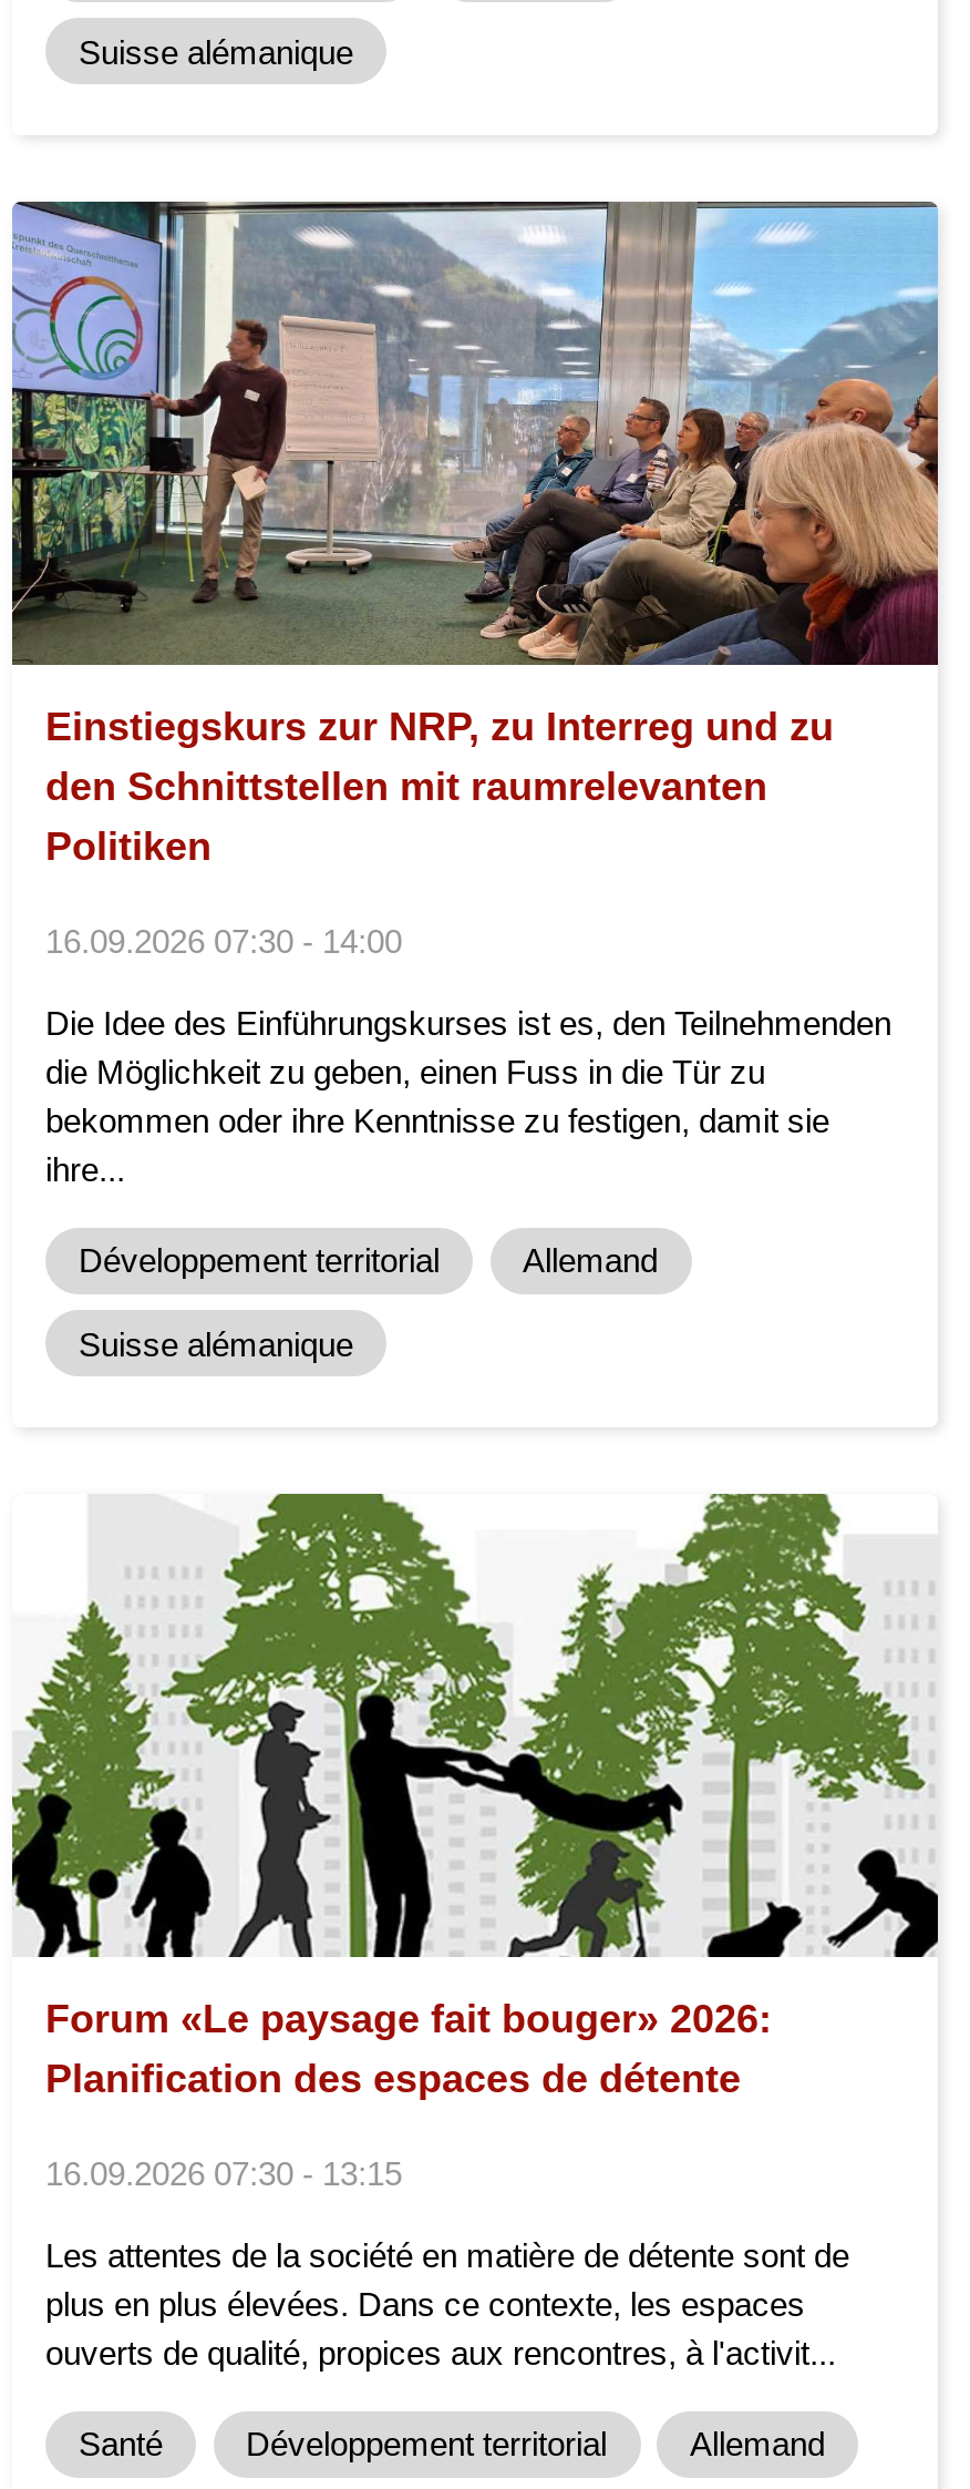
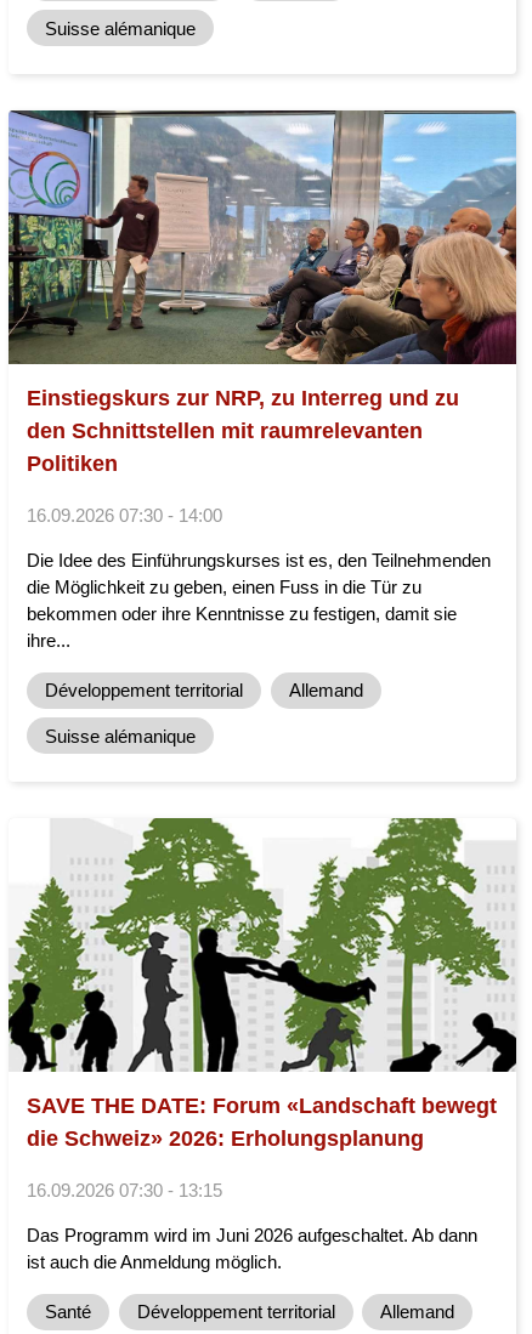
[45,1997,772,2101] Forum «Le paysage fait bouger» 2026: | Planification des espaces de détente -> [27,1094,497,1151] SAVE THE DATE: Forum «Landschaft bewegt | die Schweiz» 2026: Erholungsplanung
[45,2236,849,2371] Les attentes de la société en matière de détente sont de | plus en plus élevées. Dans ce contexte, les espaces | ouverts de qualité, propices aux rencontres, à l'activit... -> [27,1225,477,1272] Das Programm wird im Juni 2026 aufgeschaltet. Ab dann | ist auch die Anmeldung möglich.

